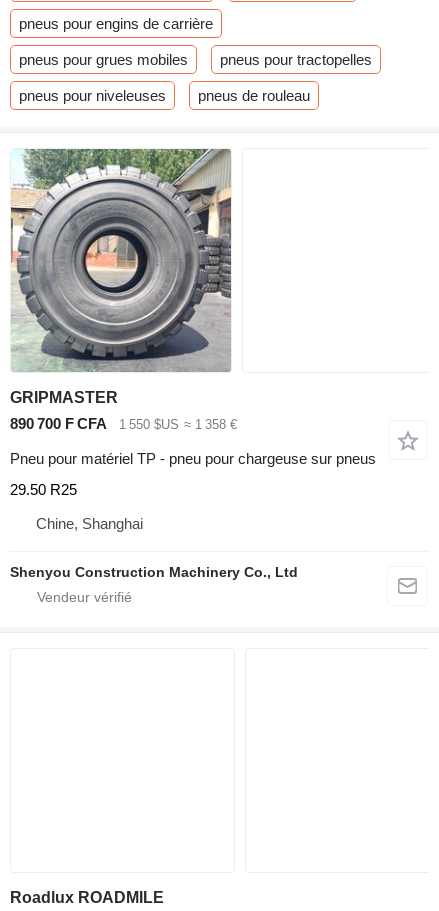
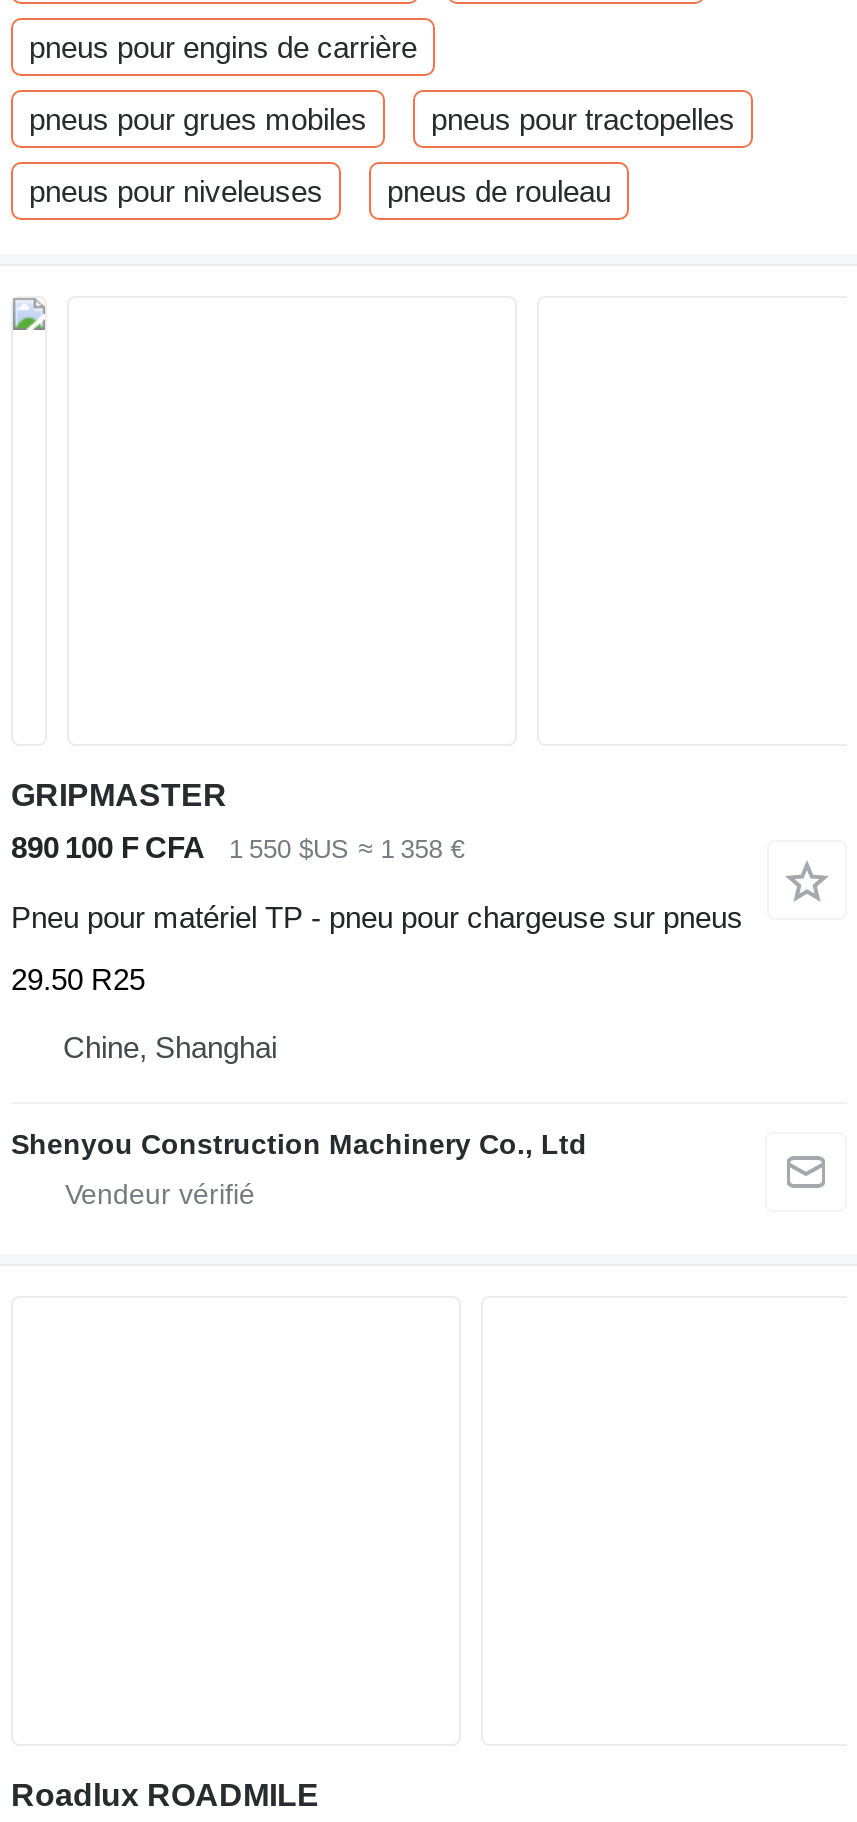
[10,148,232,373] [image] -> none
[10,415,107,432] 890 700 F CFA -> [11,830,205,864] 890 100 F CFA

